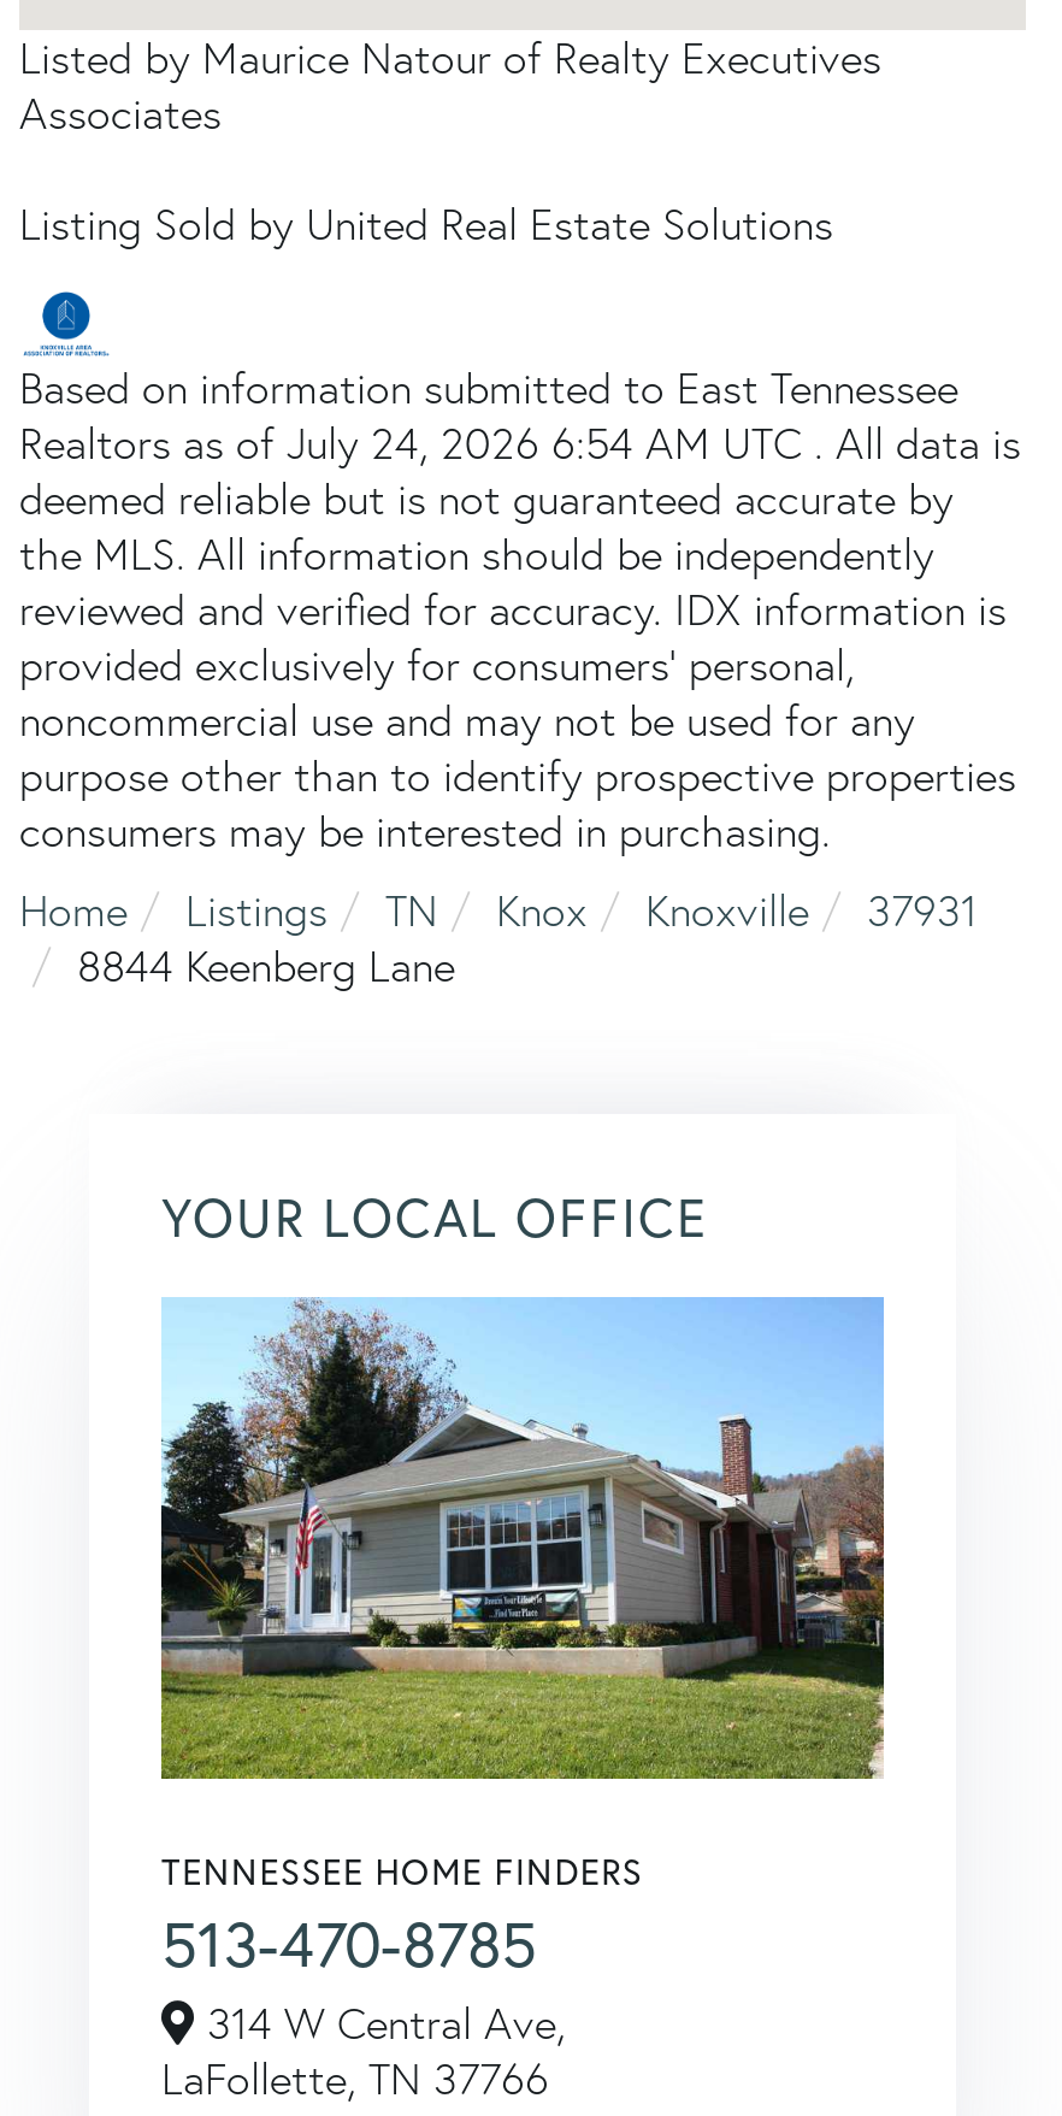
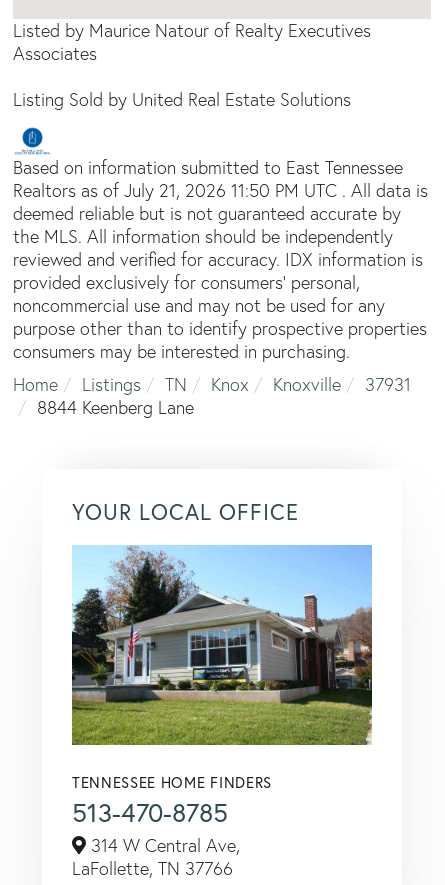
[19,415,1021,470] Realtors as of July 24, 2026 6:54 AM UTC . All data is -> [13,179,428,202] Realtors as of July 21, 2026 11:50 PM UTC . All data is

